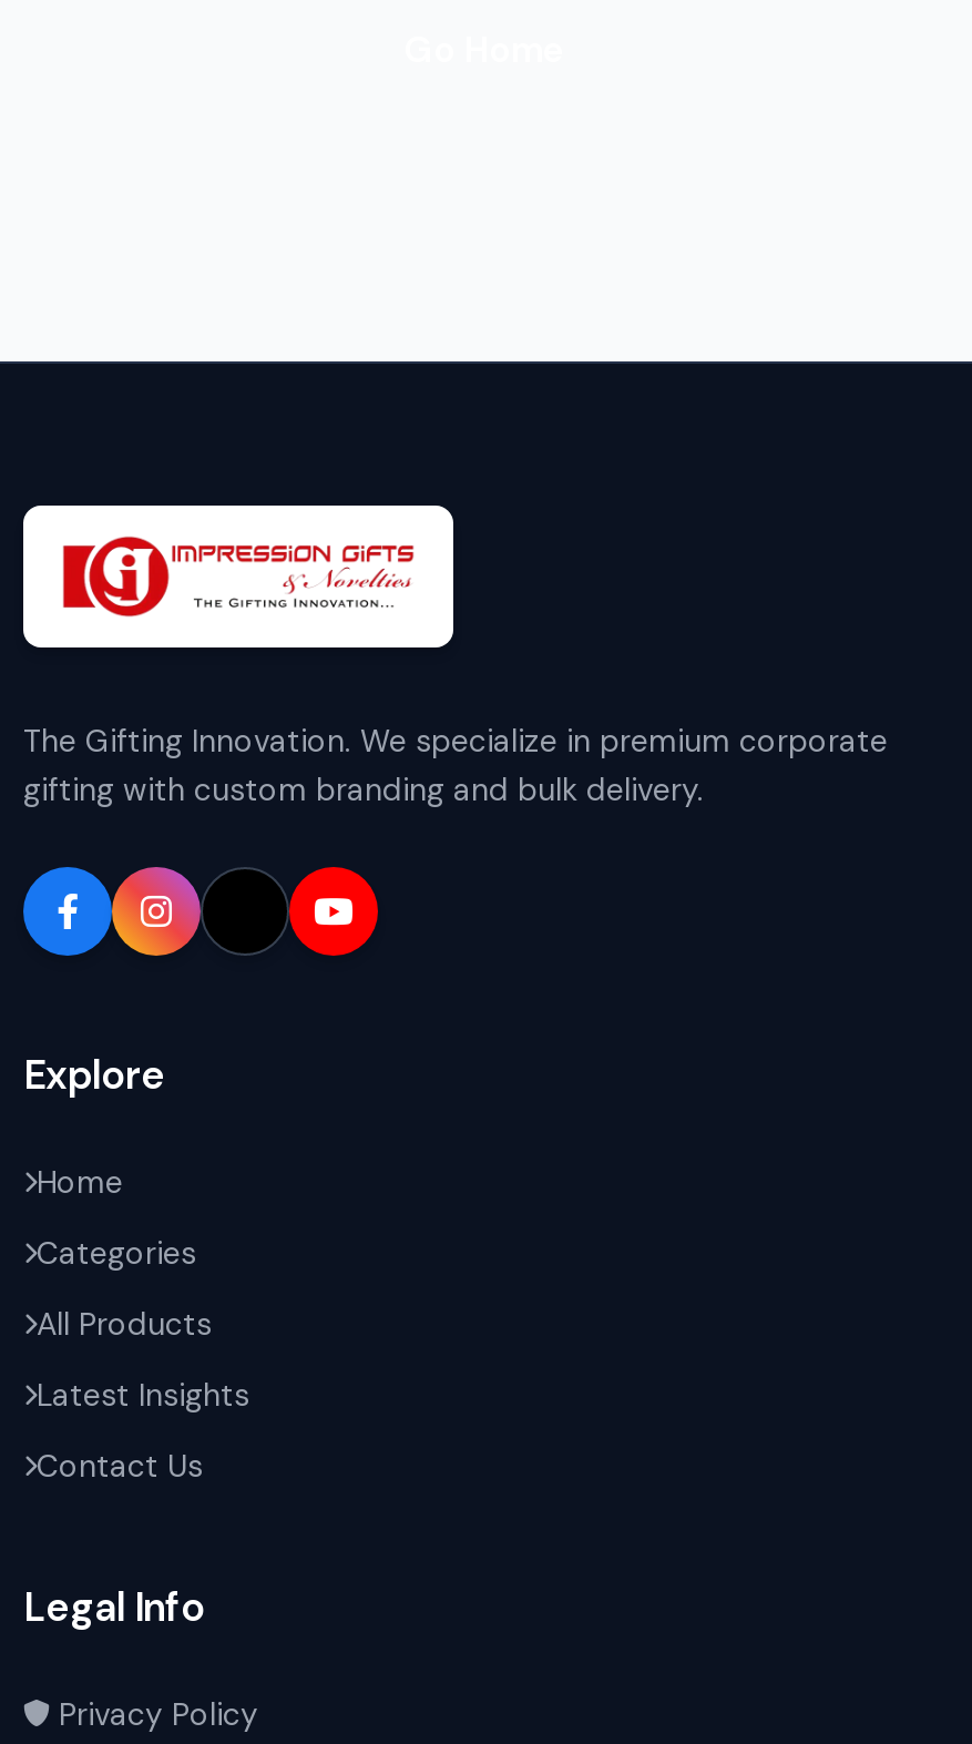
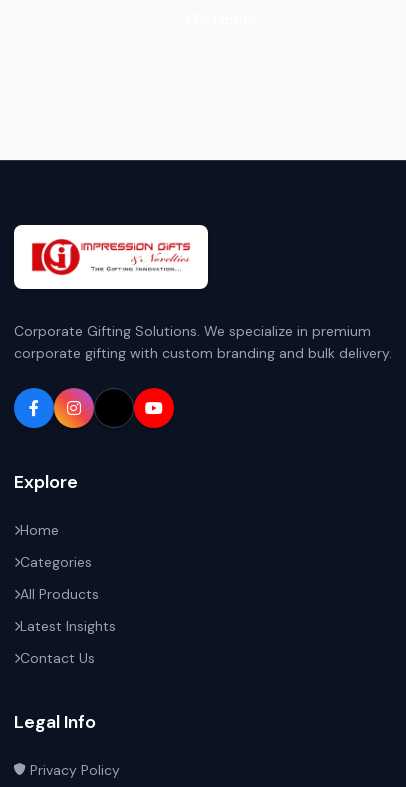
[23,721,888,809] The Gifting Innovation. We specialize in premium corporate | gifting with custom branding and bulk delivery. -> [14,322,392,362] Corporate Gifting Solutions. We specialize in premium | corporate gifting with custom branding and bulk delivery.

